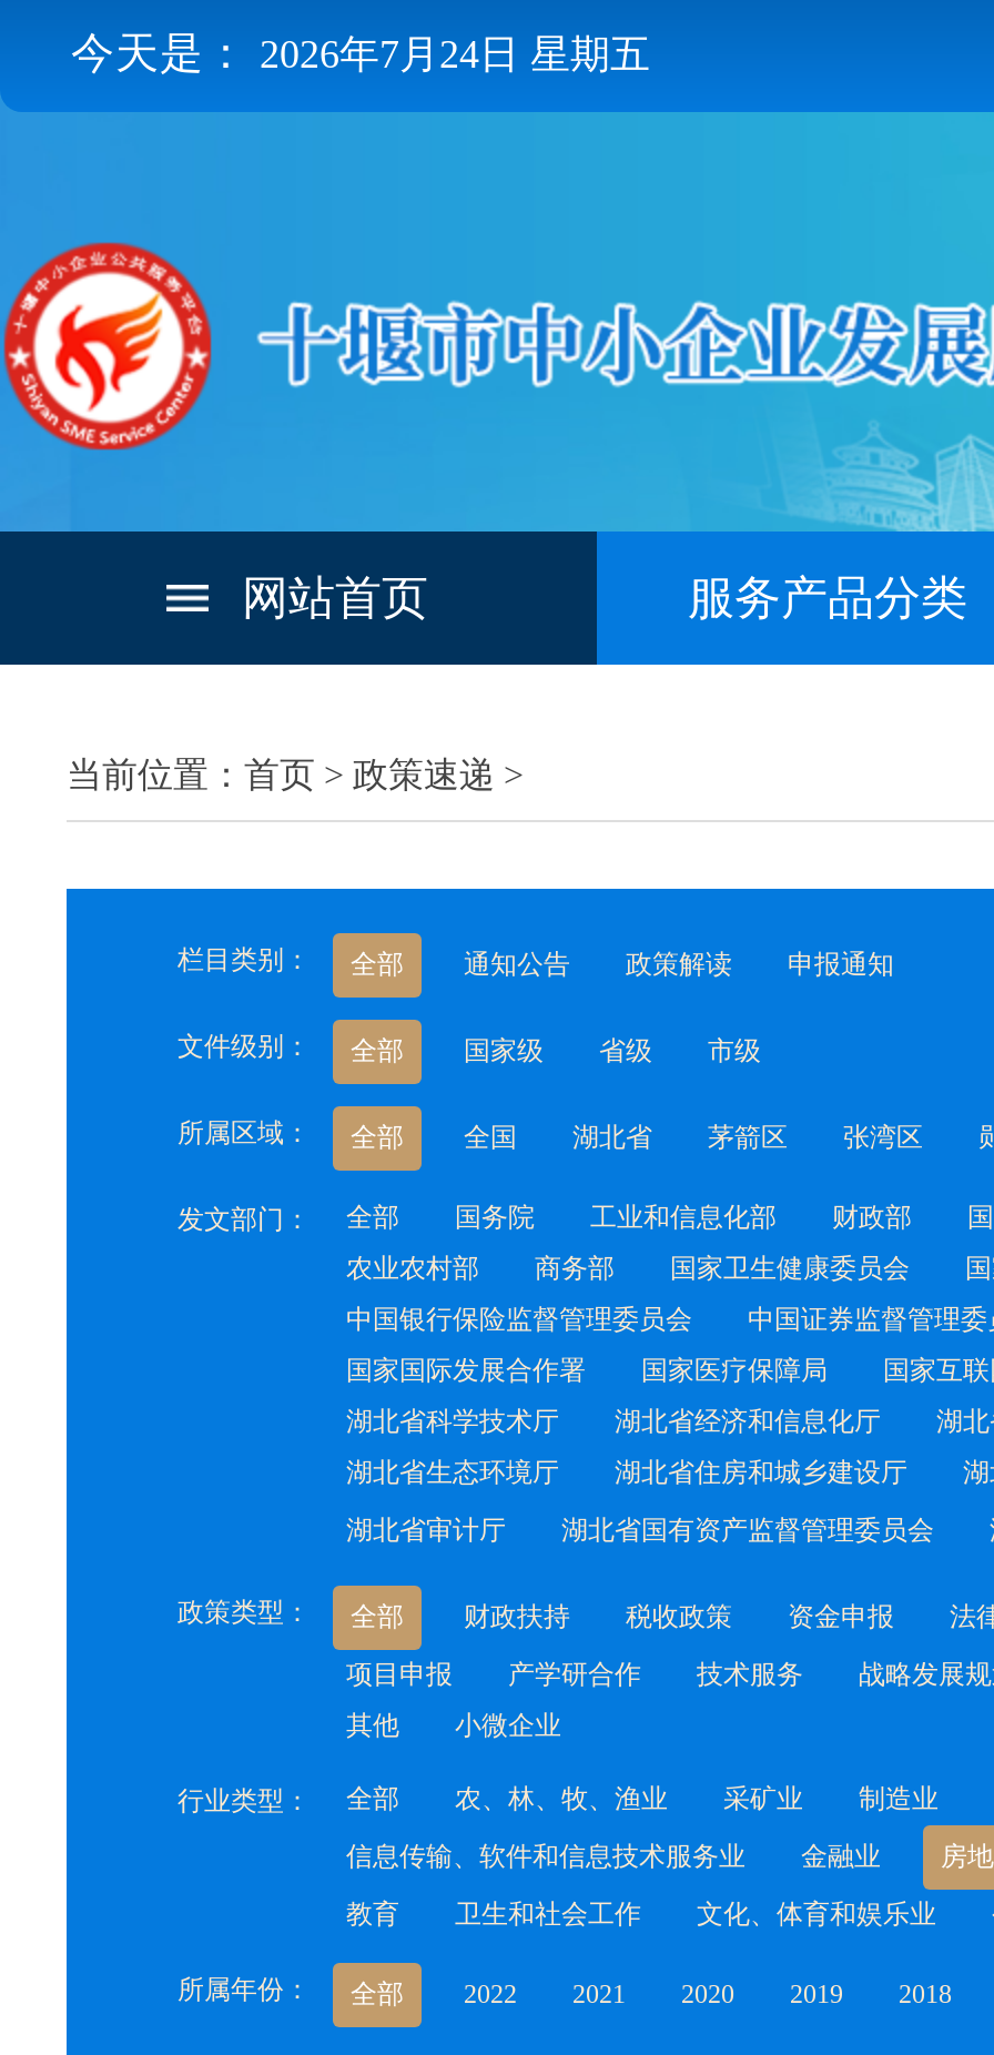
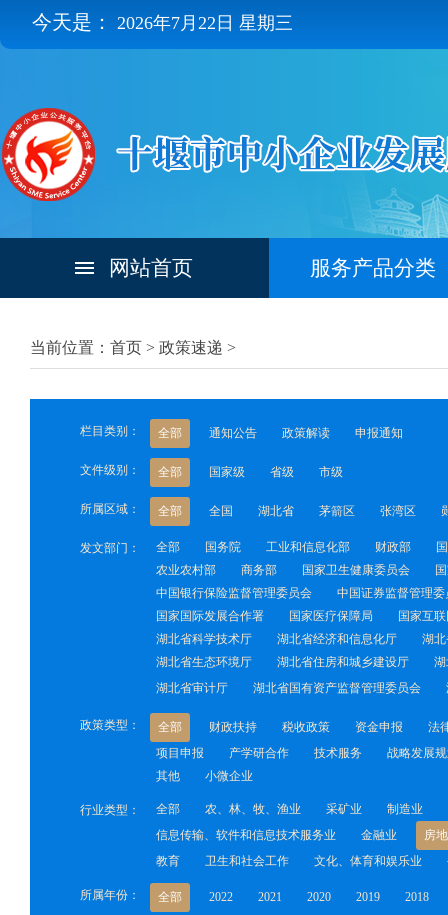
[71,30,650,77] 今天是：2026年7月24日 星期五 -> [32,12,293,33] 今天是：2026年7月22日 星期三

